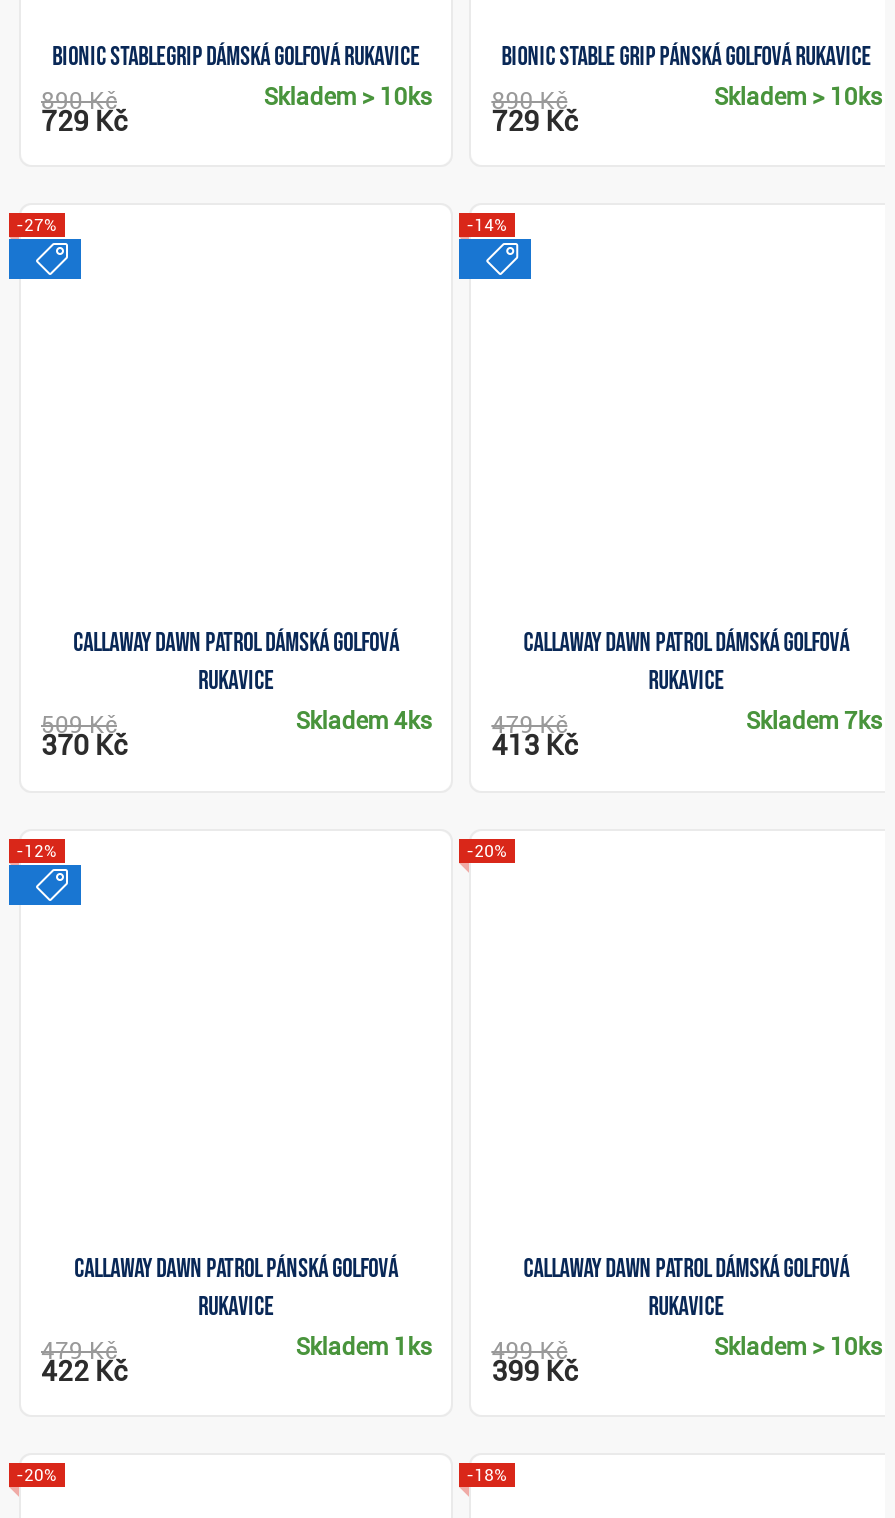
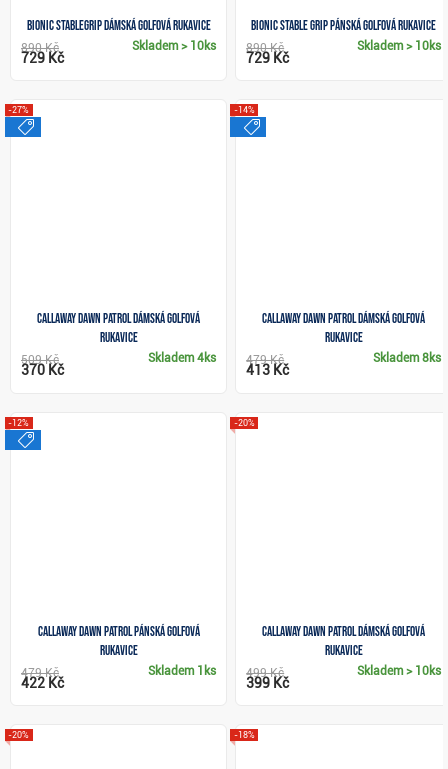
[746,708,882,736] Skladem 7ks -> [373,351,441,365] Skladem 8ks

